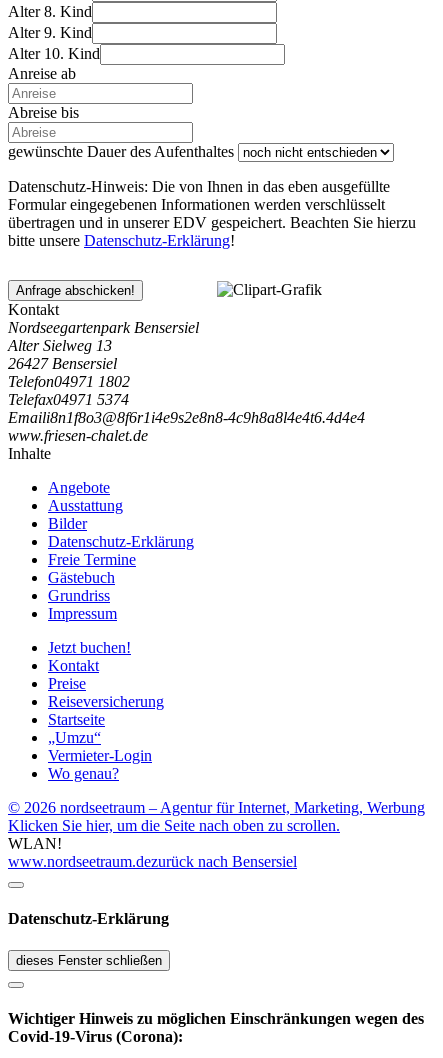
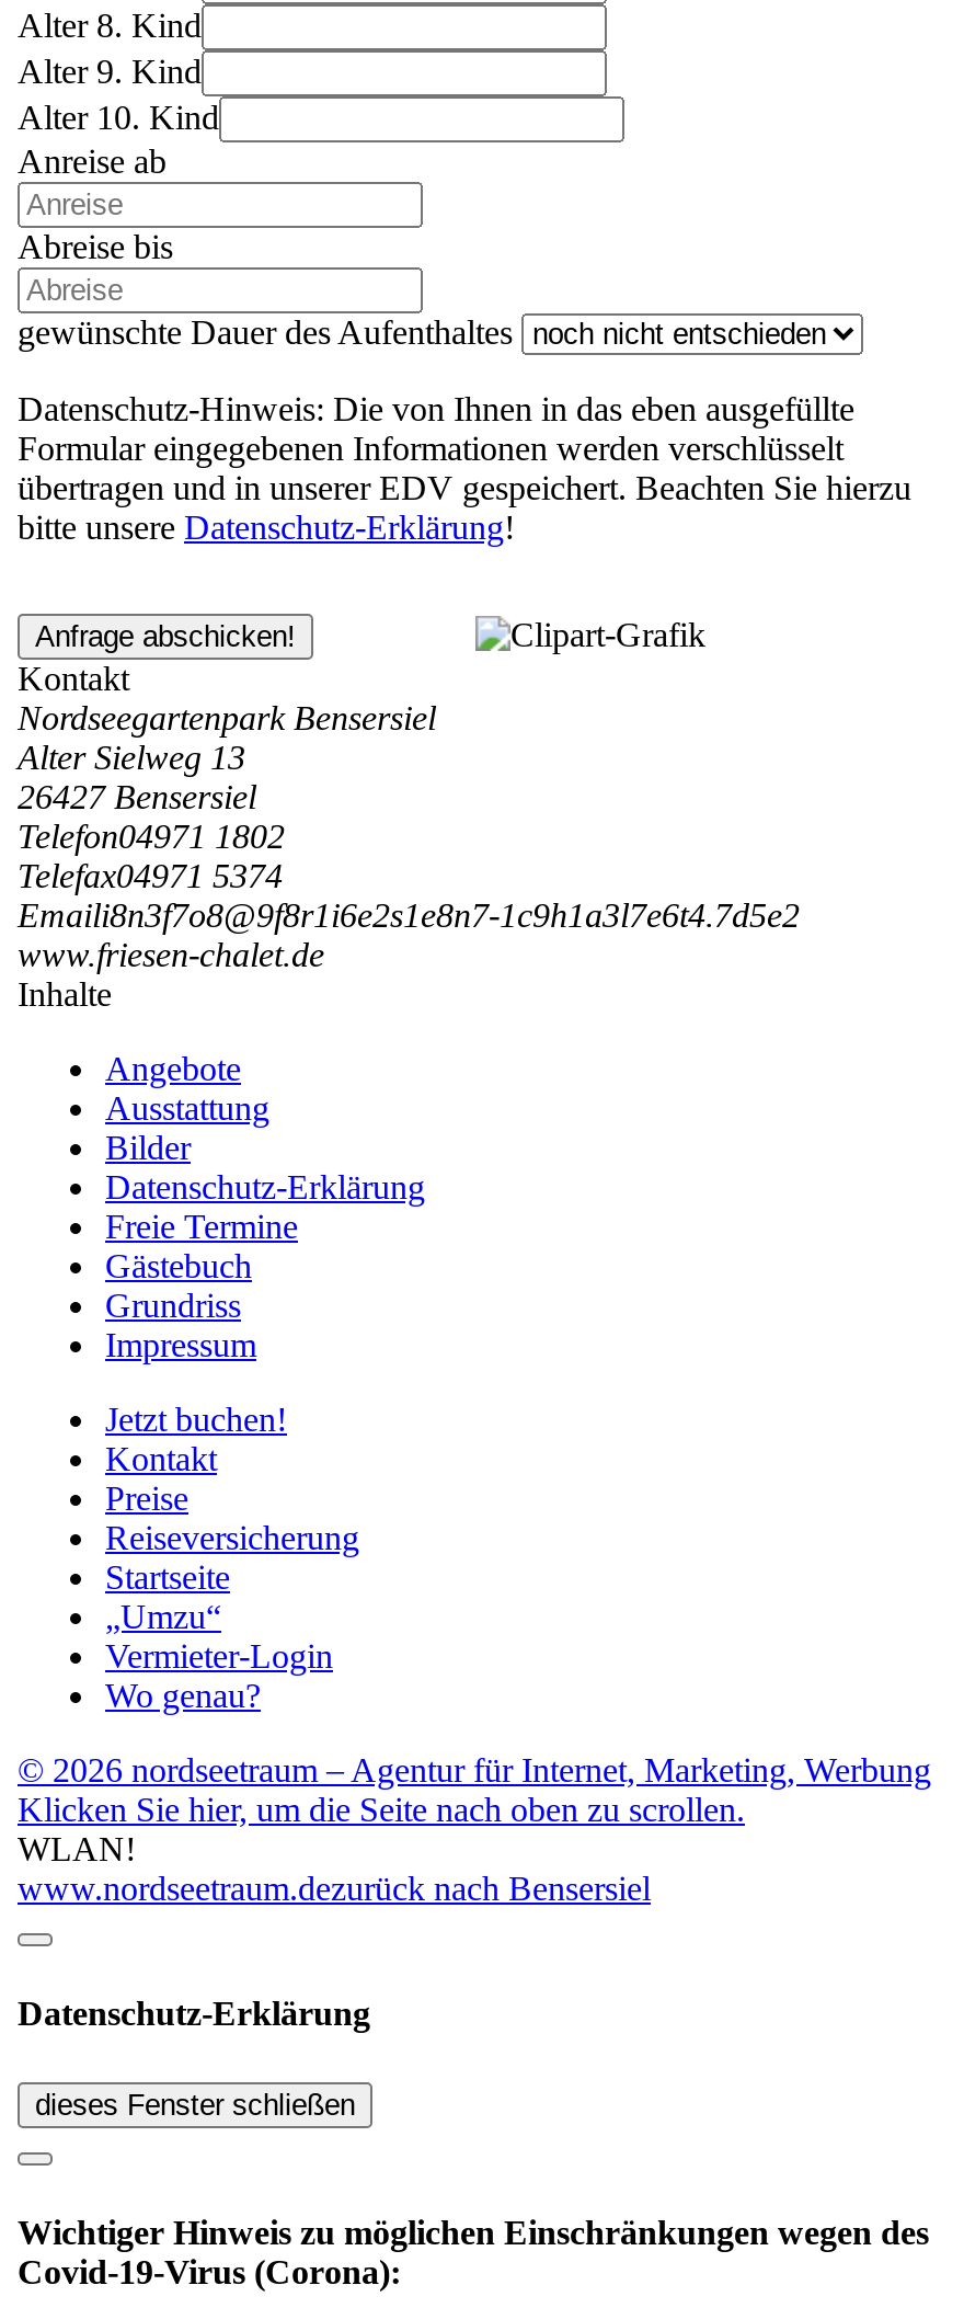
[8,409,365,426] Emaili8n1f8o3@8f6r1 i 4e9s2e8n8-4c9h8a8l4e4t6. 4d4e4 -> [18,896,800,934] Emaili8n3f7o8@9f8r1 i 6e2s1e8n7-1c9h1a3l7e6t4. 7d5e2

